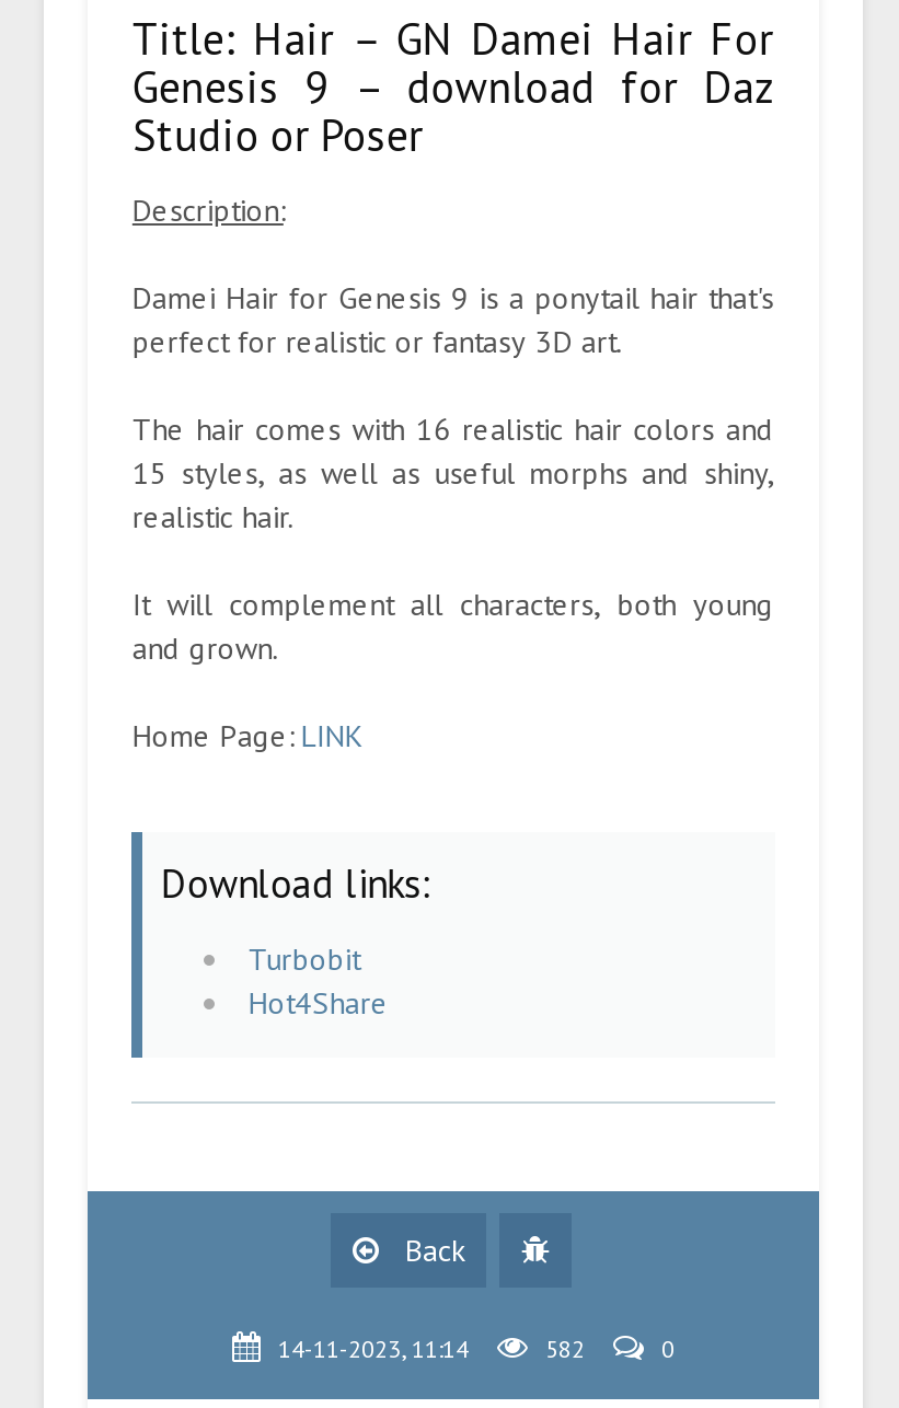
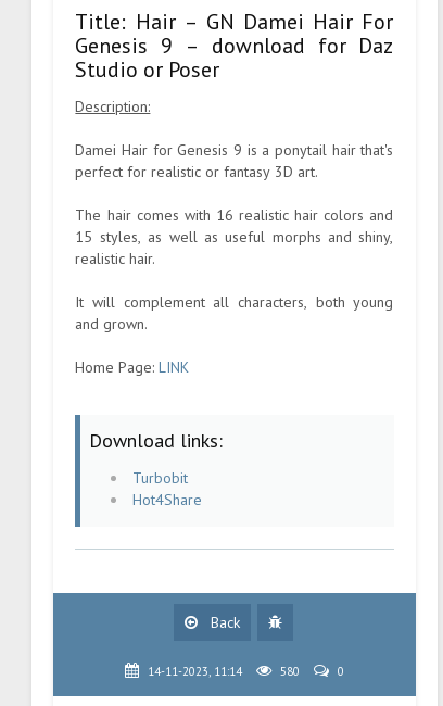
[539,1333,591,1364] 582 -> [277,664,303,679] 580

